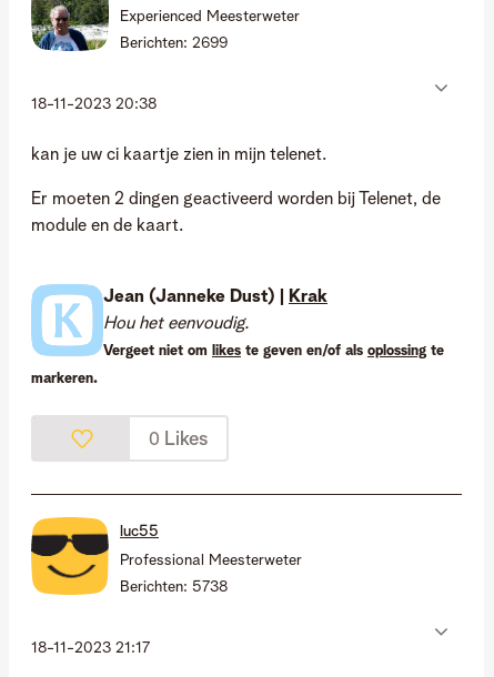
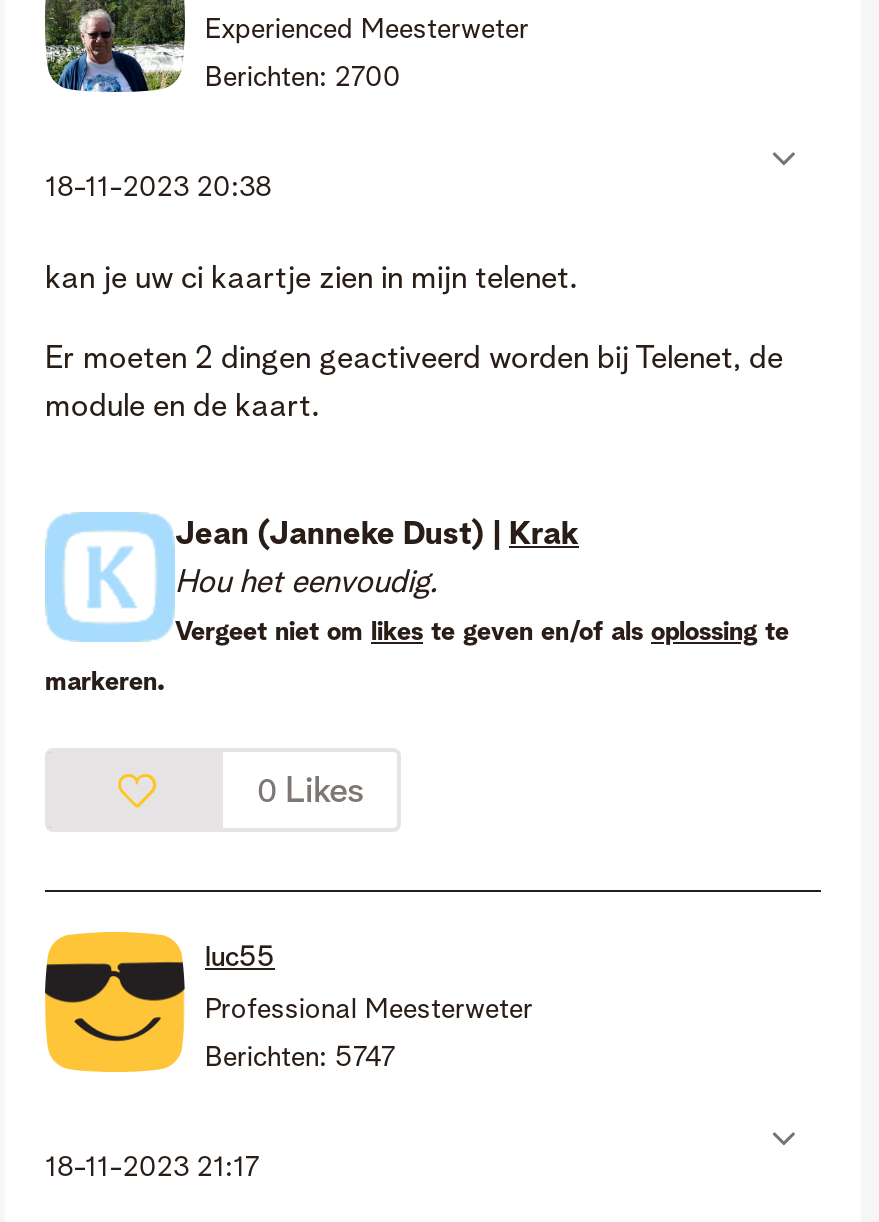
[120,36,228,51] Berichten: 2699 -> [205,64,401,92] Berichten: 2700
[120,579,228,595] Berichten: 5738 -> [205,1044,395,1072] Berichten: 5747

